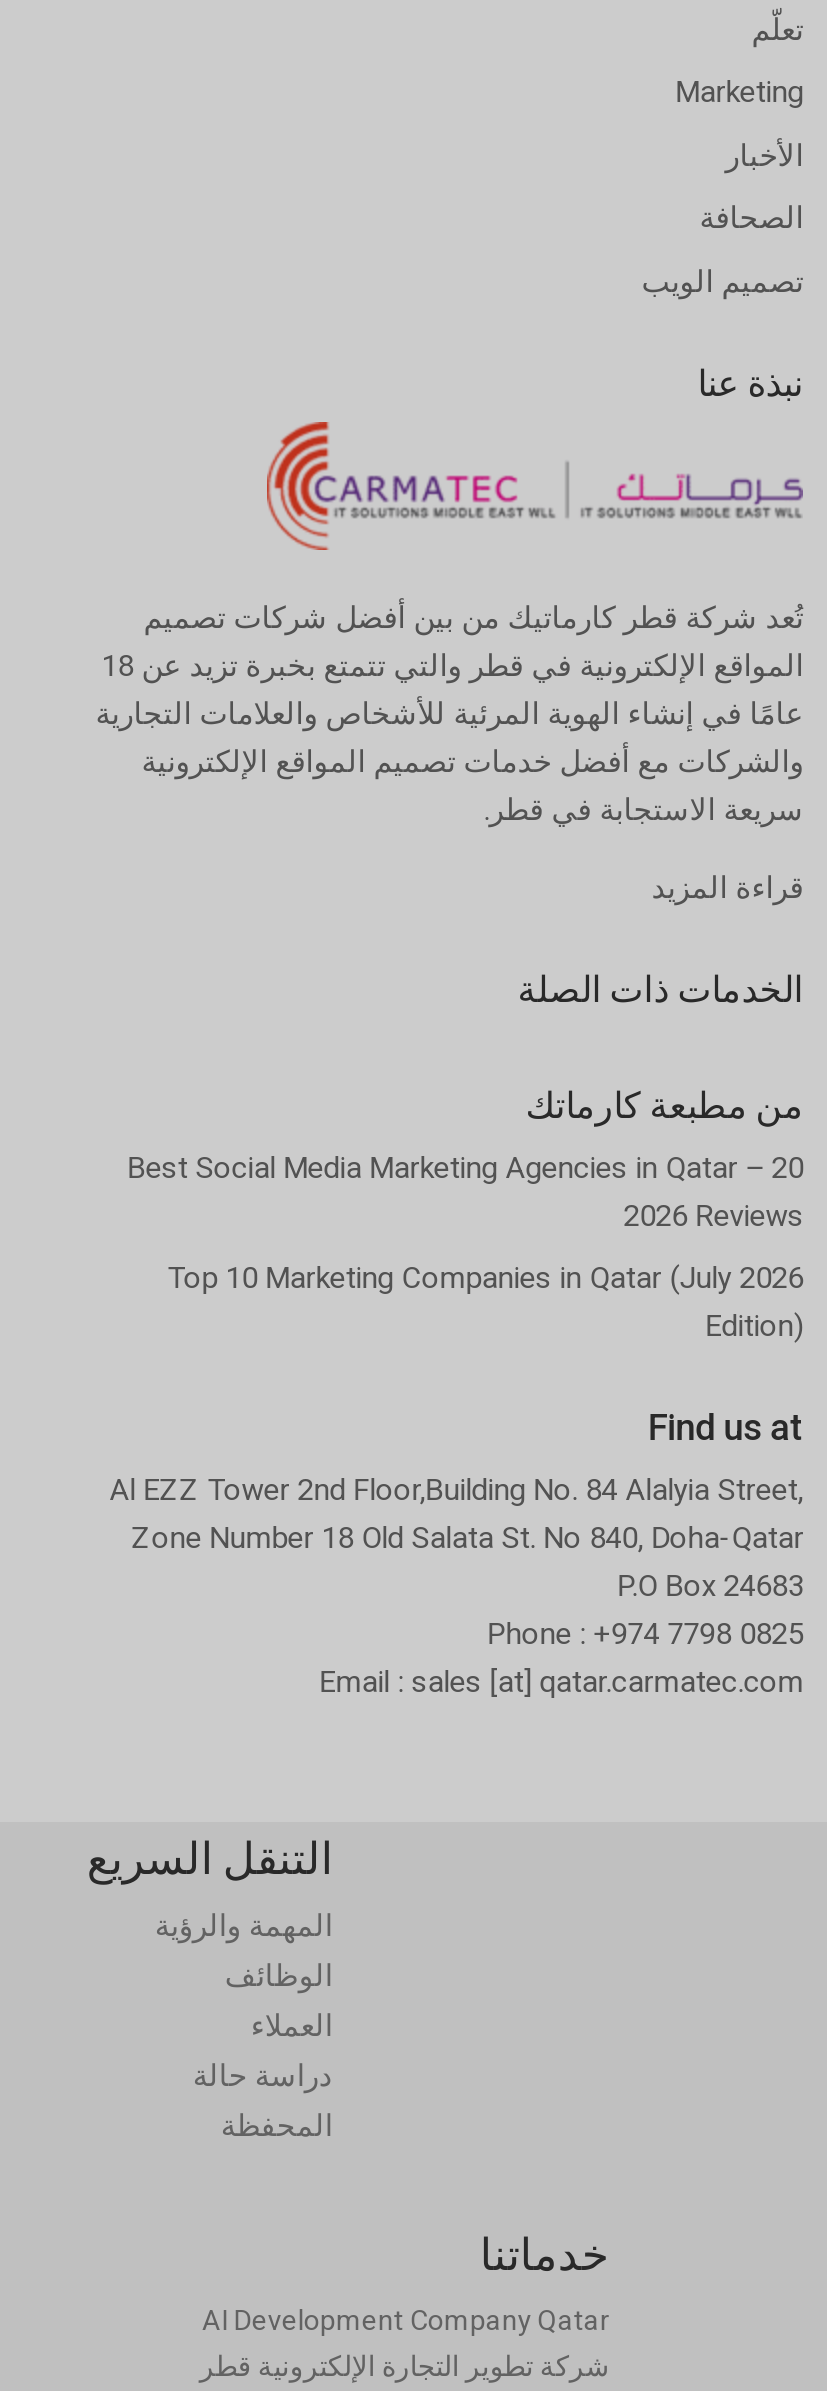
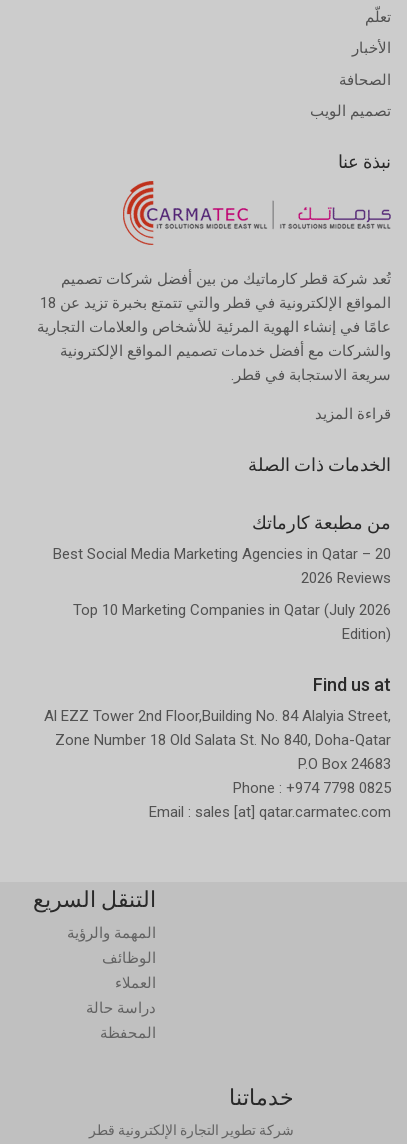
[675,75,803,111] Marketing -> none
[202,2304,610,2336] AI Development Company Qatar -> none

